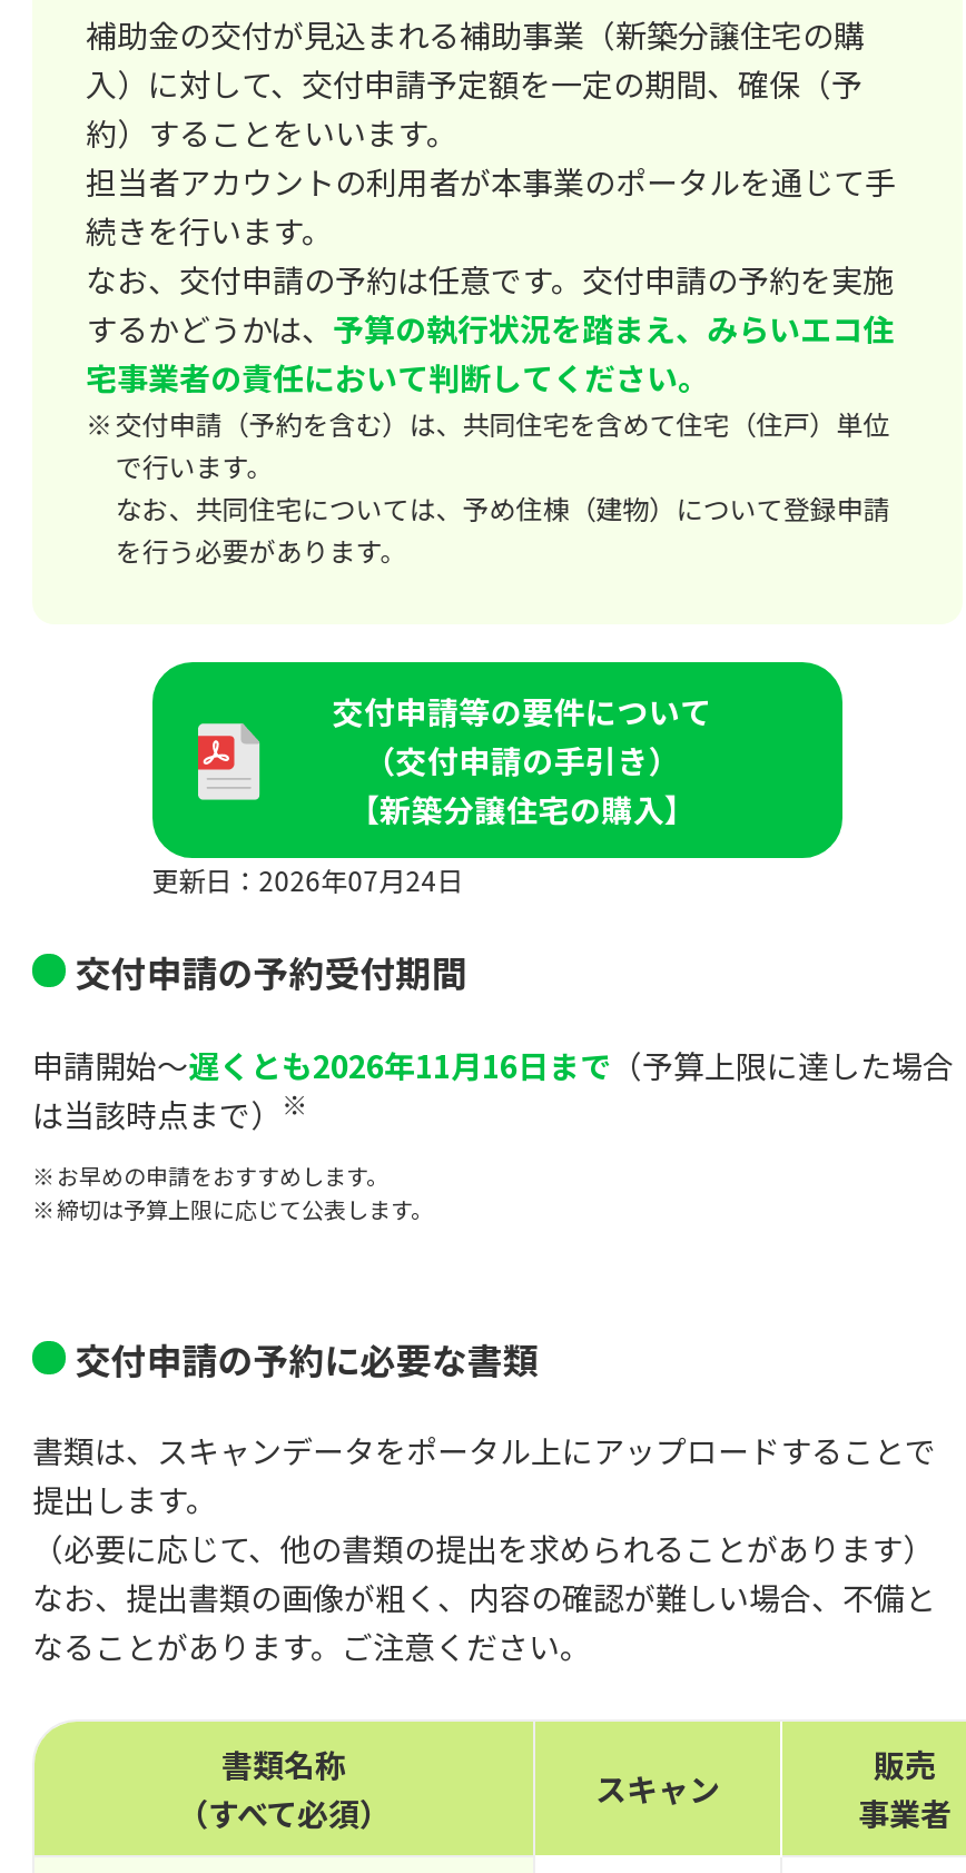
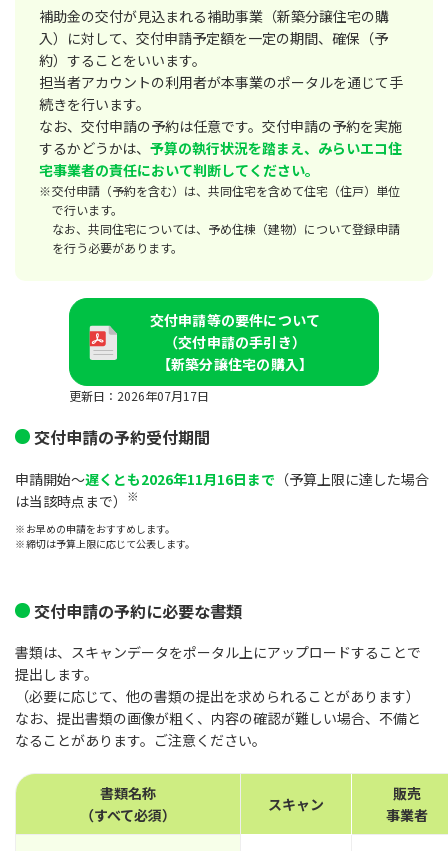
[152,861,463,899] 更新日：2026年07月24日 -> [69,387,209,404] 更新日：2026年07月17日

